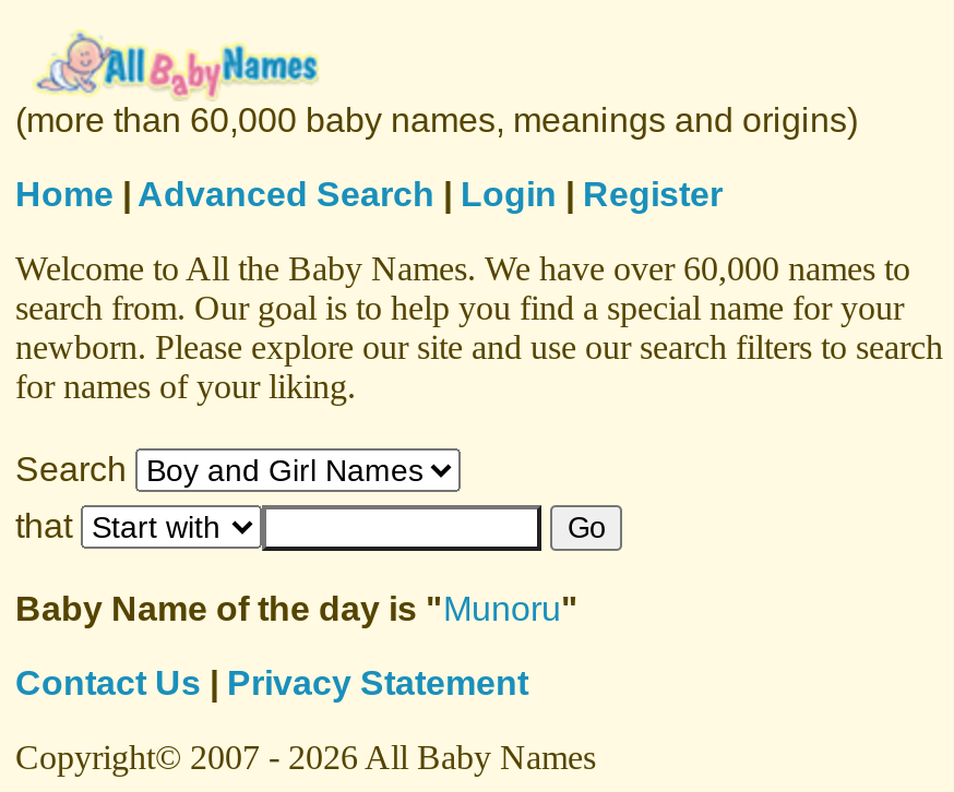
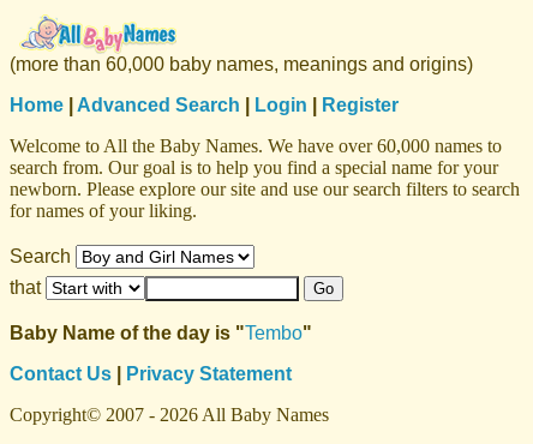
[15,590,579,627] Baby Name of the day is " Munoru" -> [10,323,312,343] Baby Name of the day is " Tembo"

